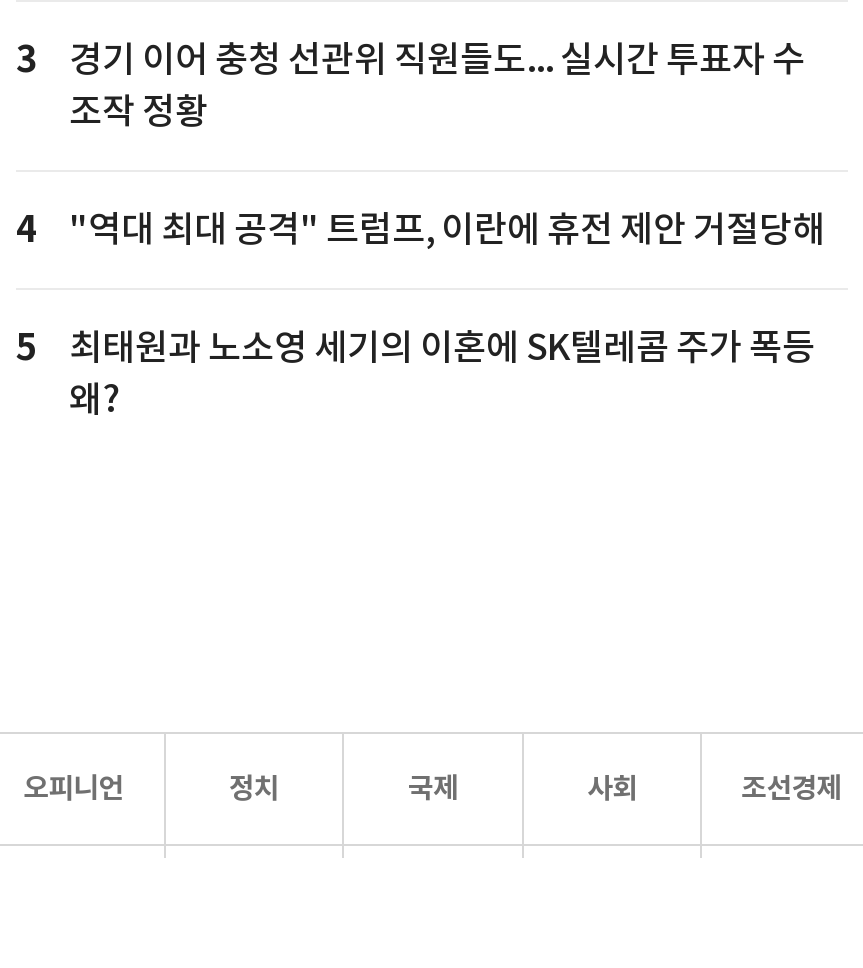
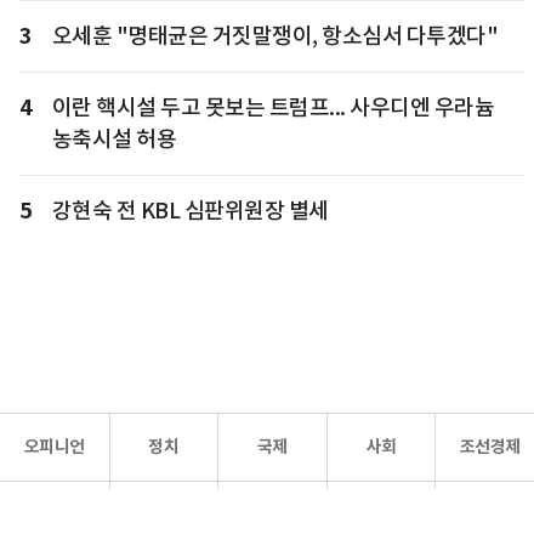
[69,37,805,135] 경기 이어 충청 선관위 직원들도... 실시간 투표자 수 | 조작 정황 -> [52,22,498,50] 오세훈 "명태균은 거짓말쟁이, 항소심서 다투겠다"
[69,207,825,253] "역대 최대 공격" 트럼프, 이란에 휴전 제안 거절당해 -> [52,94,494,153] 이란 핵시설 두고 못보는 트럼프... 사우디엔 우라늄 | 농축시설 허용
[69,325,815,423] 최태원과 노소영 세기의 이혼에 SK텔레콤 주가 폭등 | 왜? -> [52,197,328,225] 강현숙 전 KBL 심판위원장 별세

